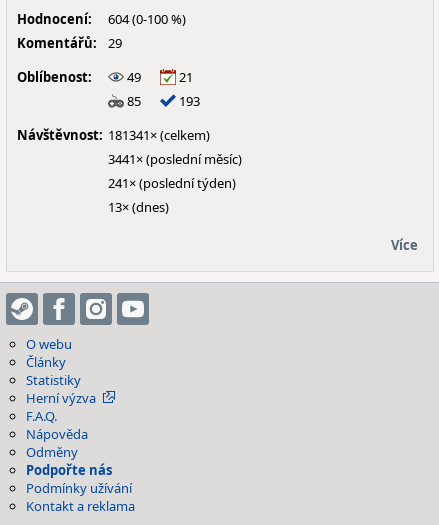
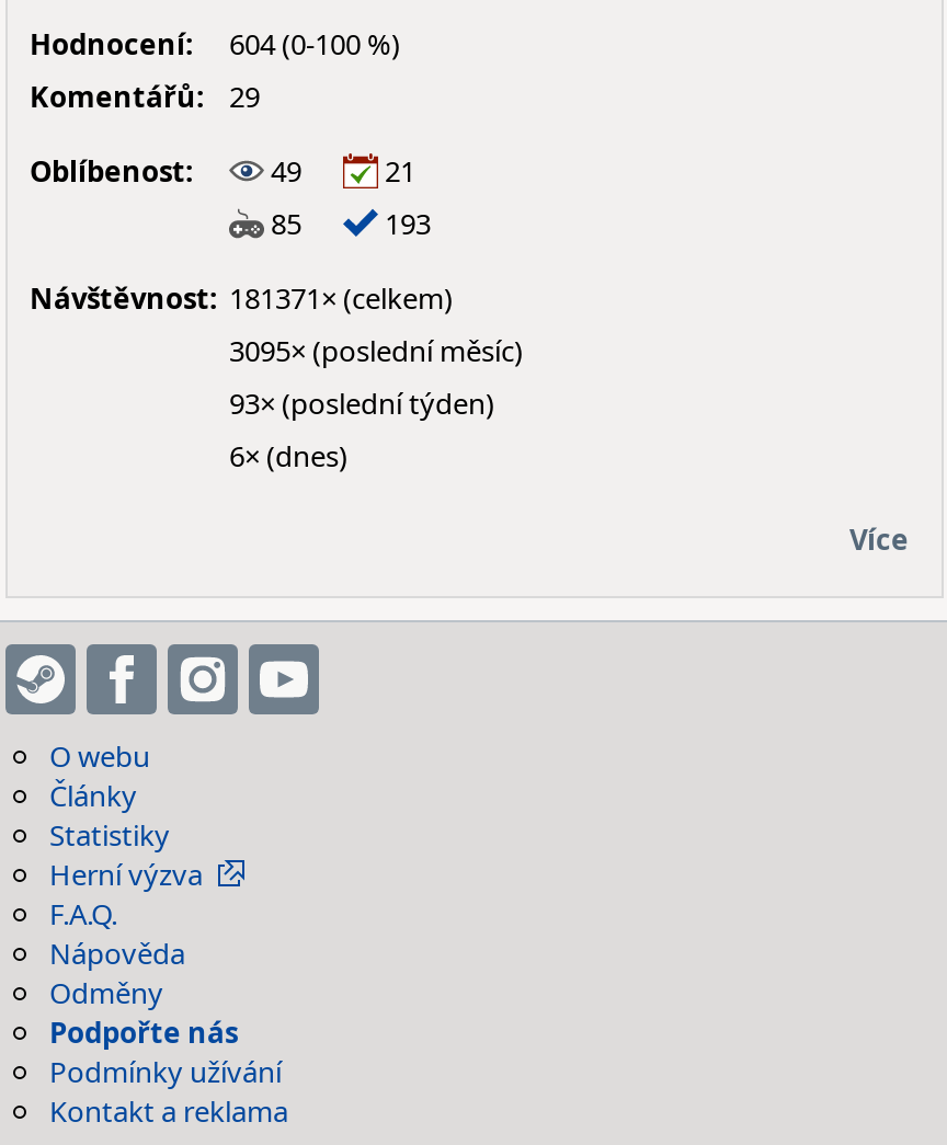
[17,126,210,144] Návštěvnost: 181341× (celkem) -> [30,278,453,318] Návštěvnost: 181371× (celkem)
[108,150,242,168] 3441× (poslední měsíc) -> [229,331,523,370] 3095× (poslední měsíc)
[108,174,236,192] 241× (poslední týden) -> [229,383,494,423] 93× (poslední týden)
[108,198,169,216] 13× (dnes) -> [229,436,347,476] 6× (dnes)

